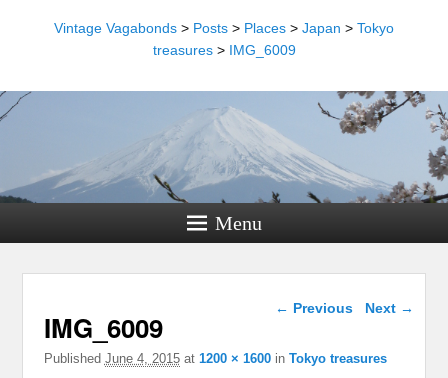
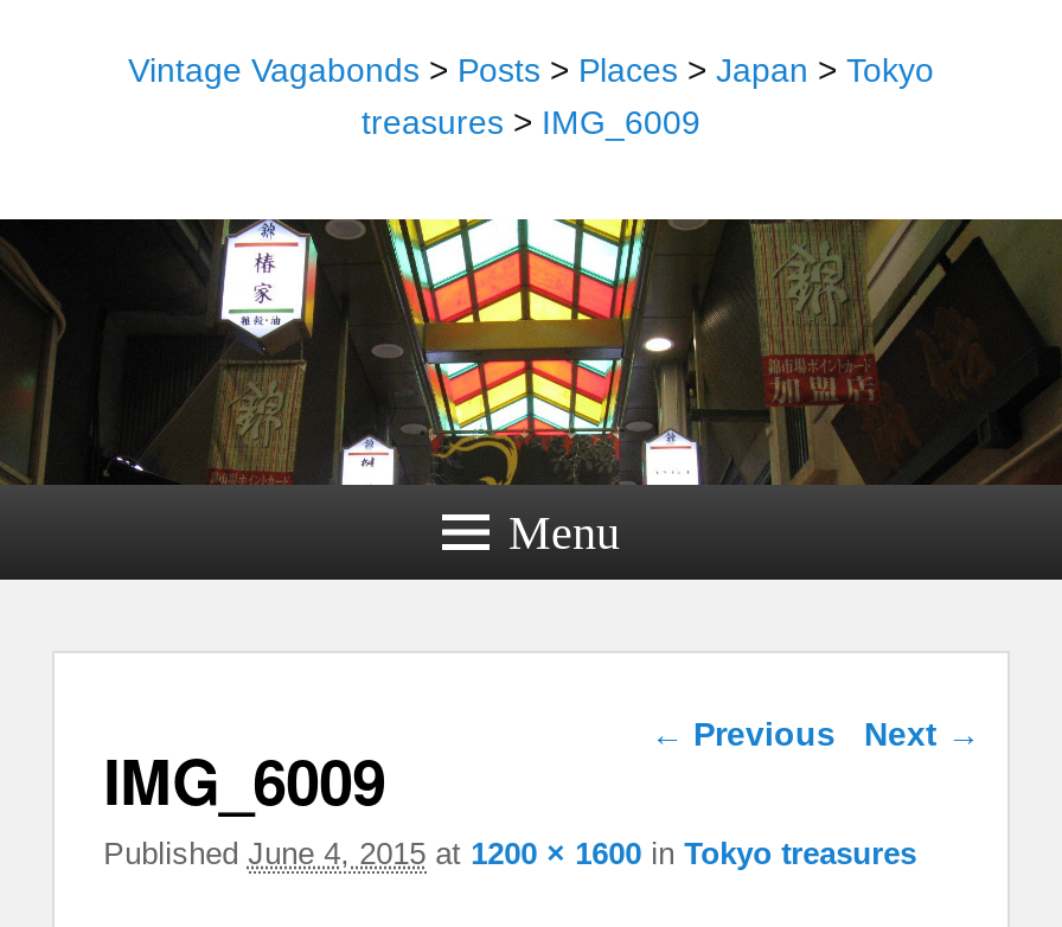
[3,90,445,204] [image] -> [7,217,1055,487] [image]

